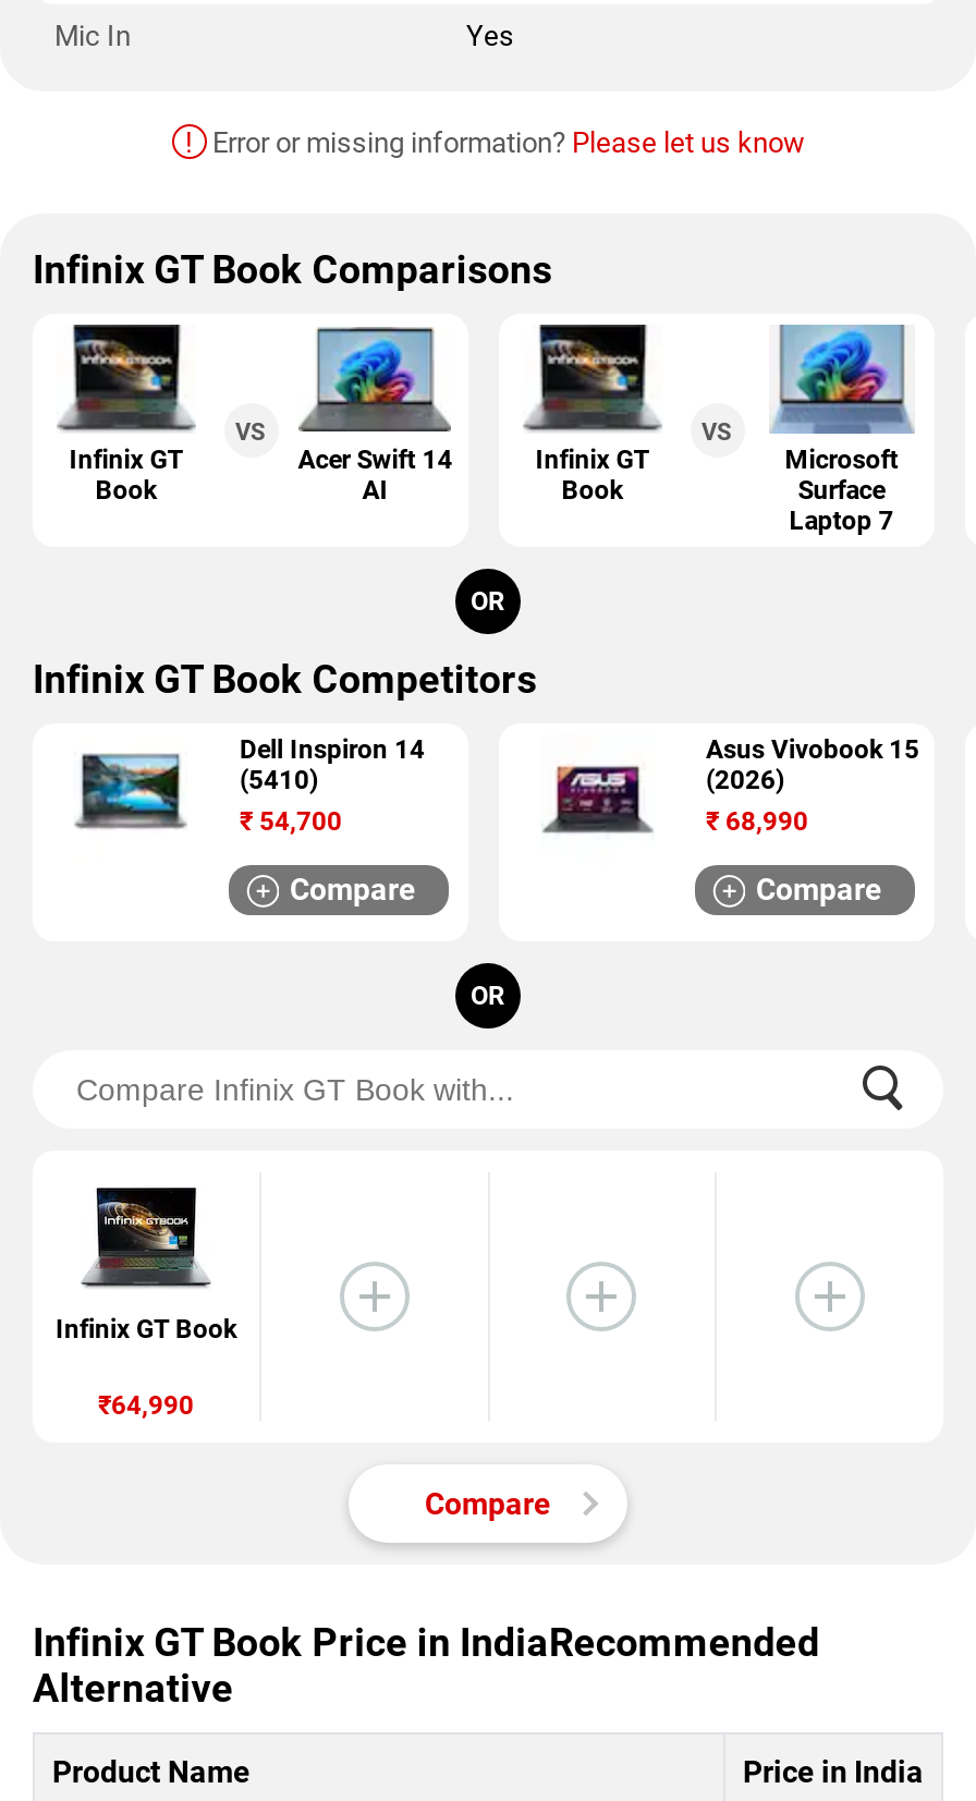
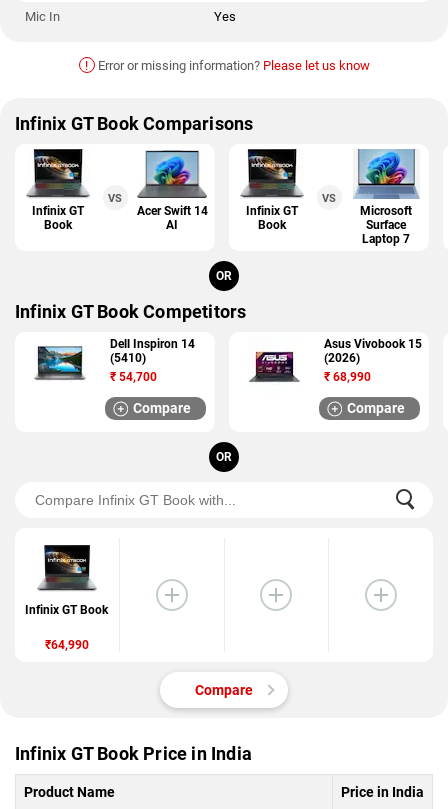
[33,1619,820,1711] Infinix GT Book Price in IndiaRecommended | Alternative -> [15,743,252,764] Infinix GT Book Price in India

